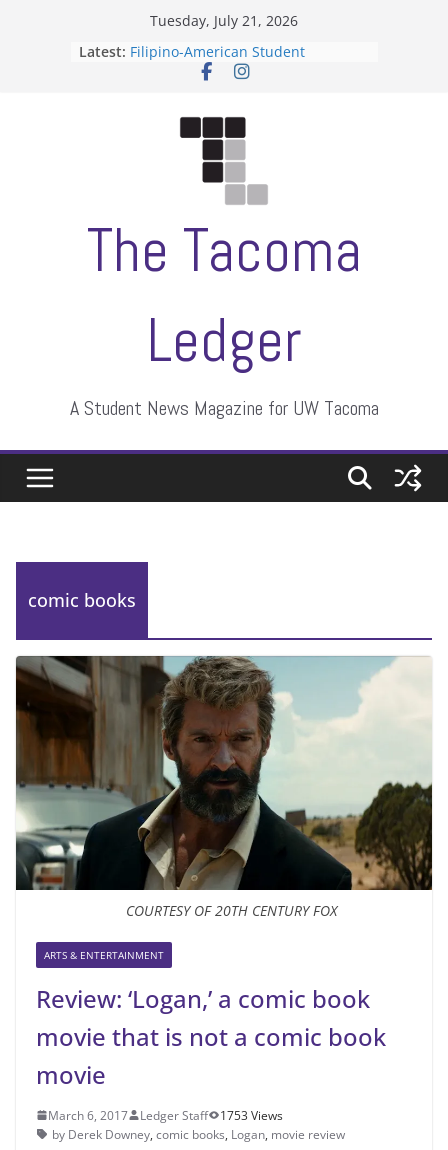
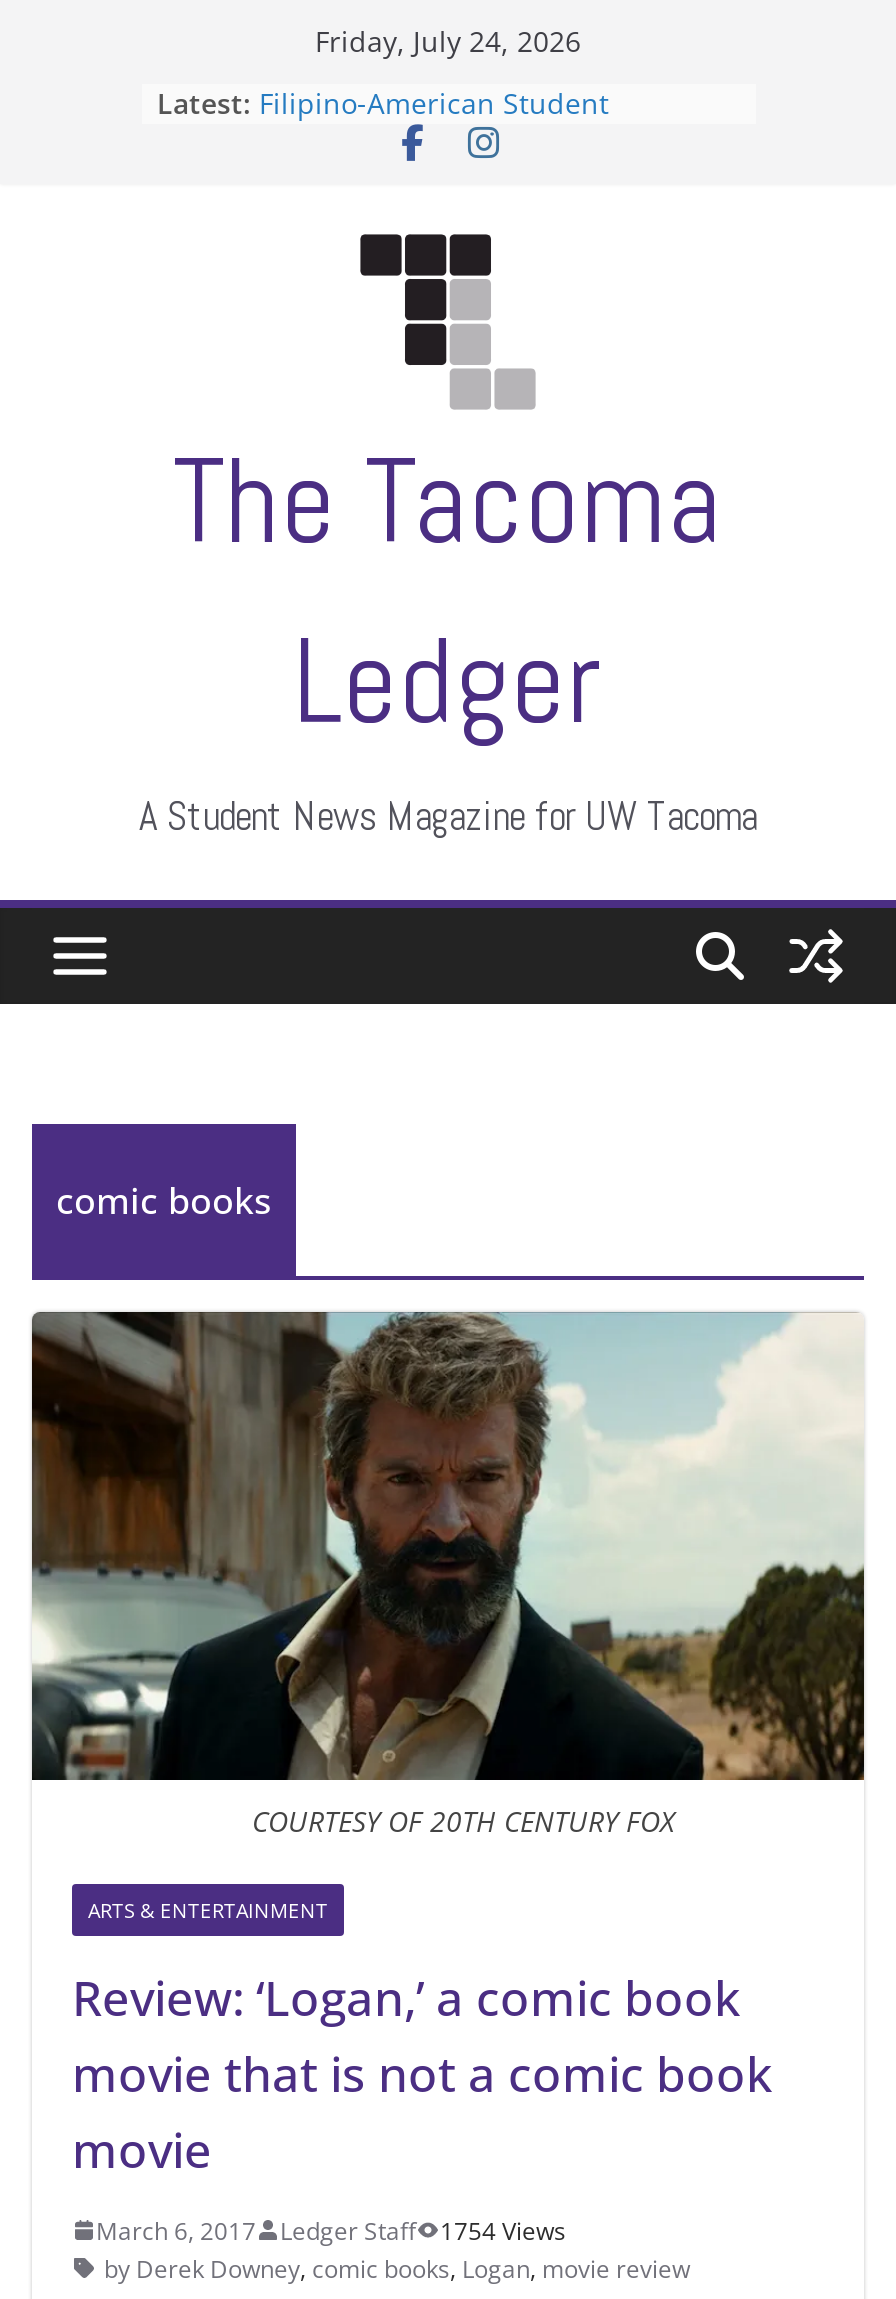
[150,11,298,30] Tuesday, July 21, 2026 -> [315,22,581,60] Friday, July 24, 2026
[48,1107,283,1124] March 6, 2017 Ledger Staff 1753 Views -> [96,2214,566,2248] March 6, 2017 Ledger Staff 1754 Views

